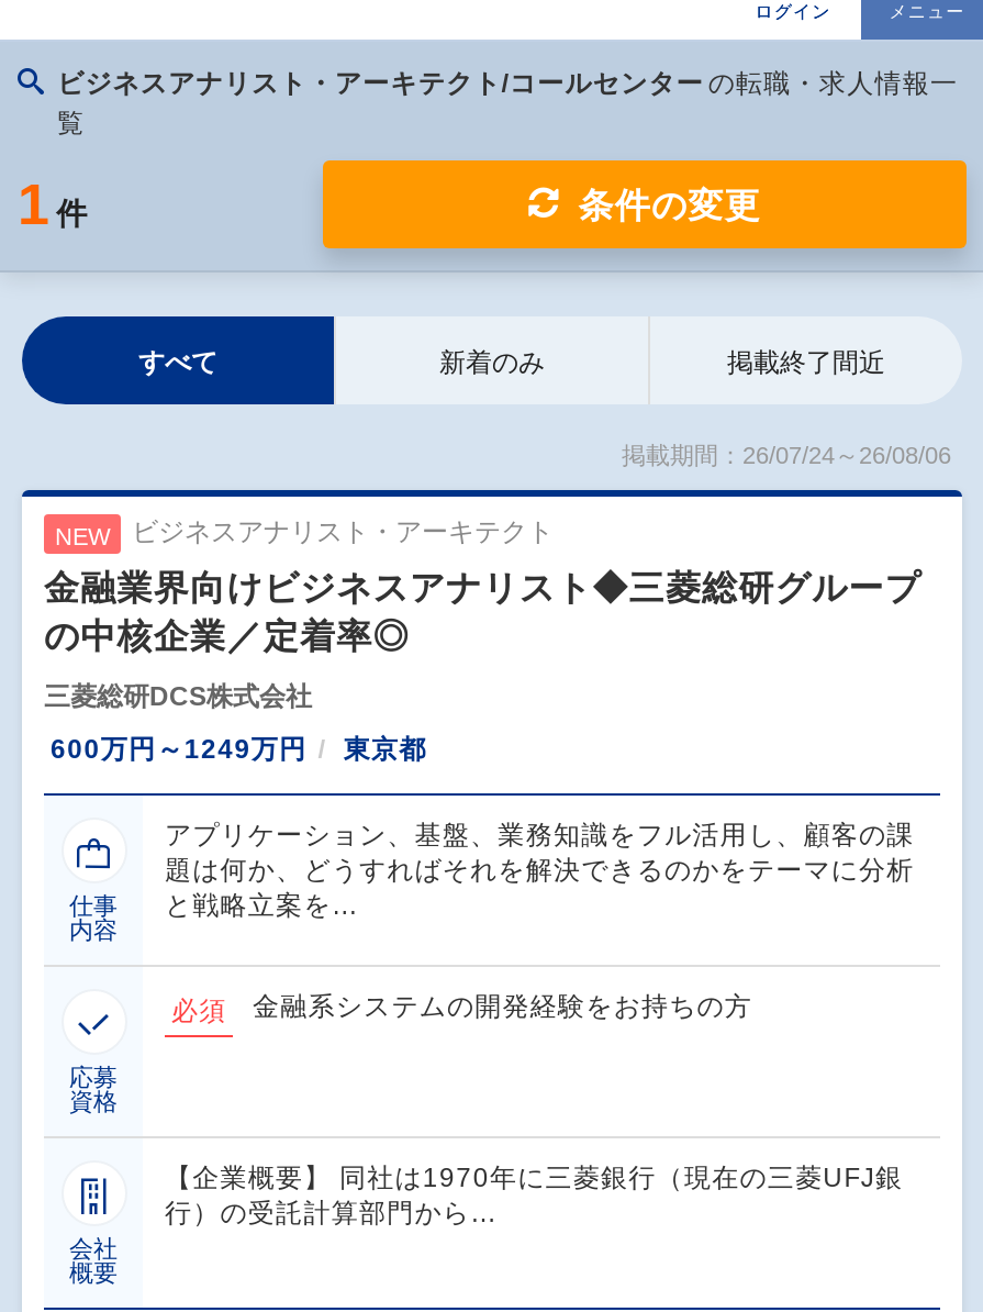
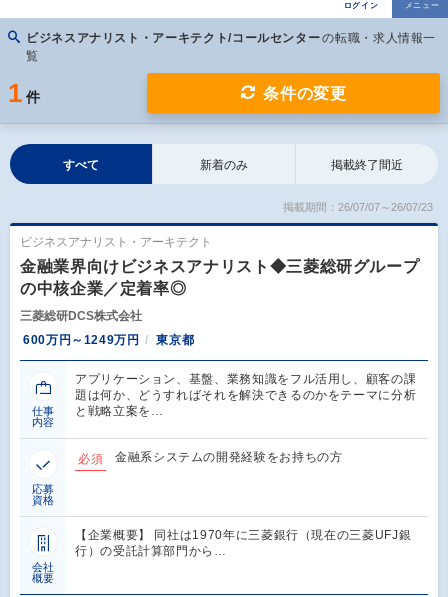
[55,442,951,549] 掲載期間：26/07/24～26/08/06 | NEW -> [283,201,433,213] 掲載期間：26/07/07～26/07/23

